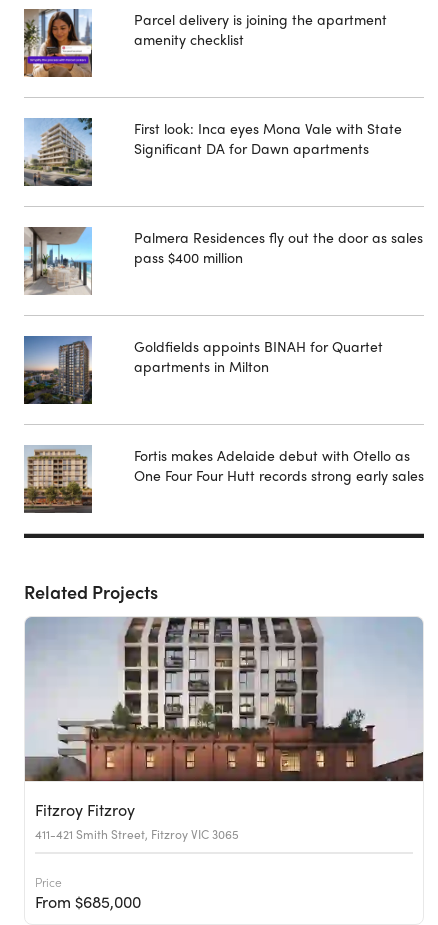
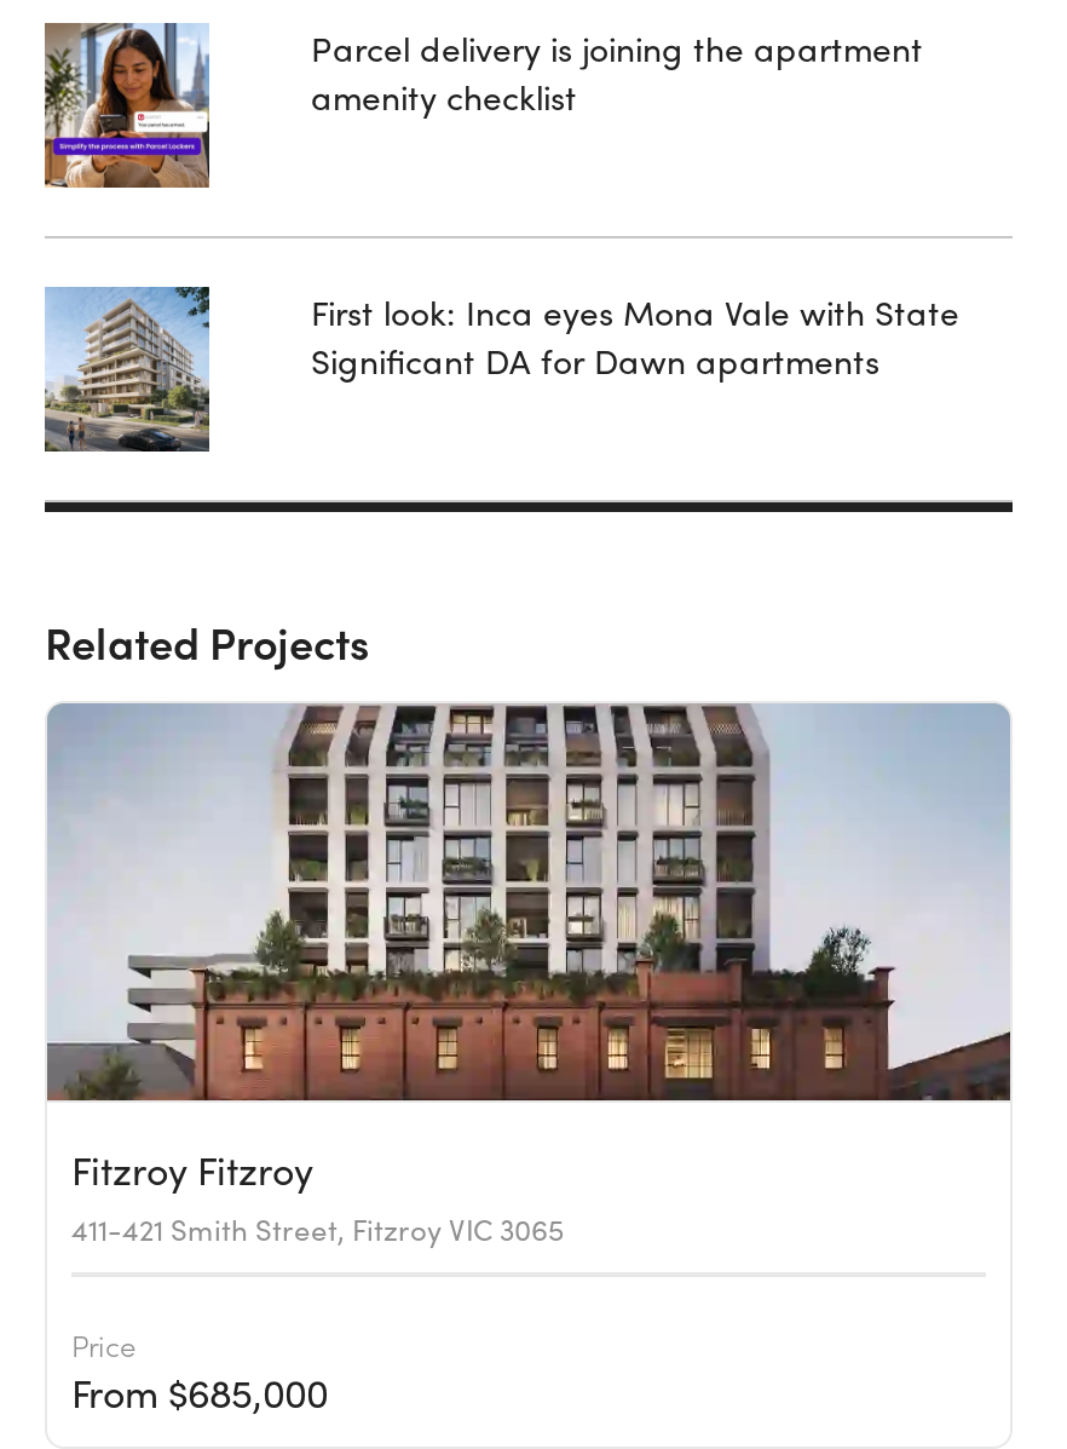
[23,226,93,296] [image] -> none
[134,227,423,267] Palmera Residences fly out the door as sales | pass $400 million -> none
[23,336,92,405] [image] -> none
[134,336,383,376] Goldfields appoints BINAH for Quartet | apartments in Milton -> none
[24,446,93,513] [image] -> none
[134,445,424,485] Fortis makes Adelaide debut with Otello as | One Four Four Hutt records strong early sales -> none

